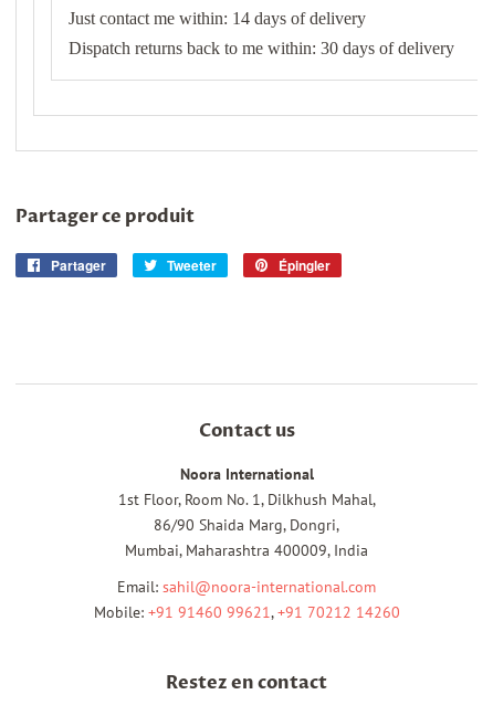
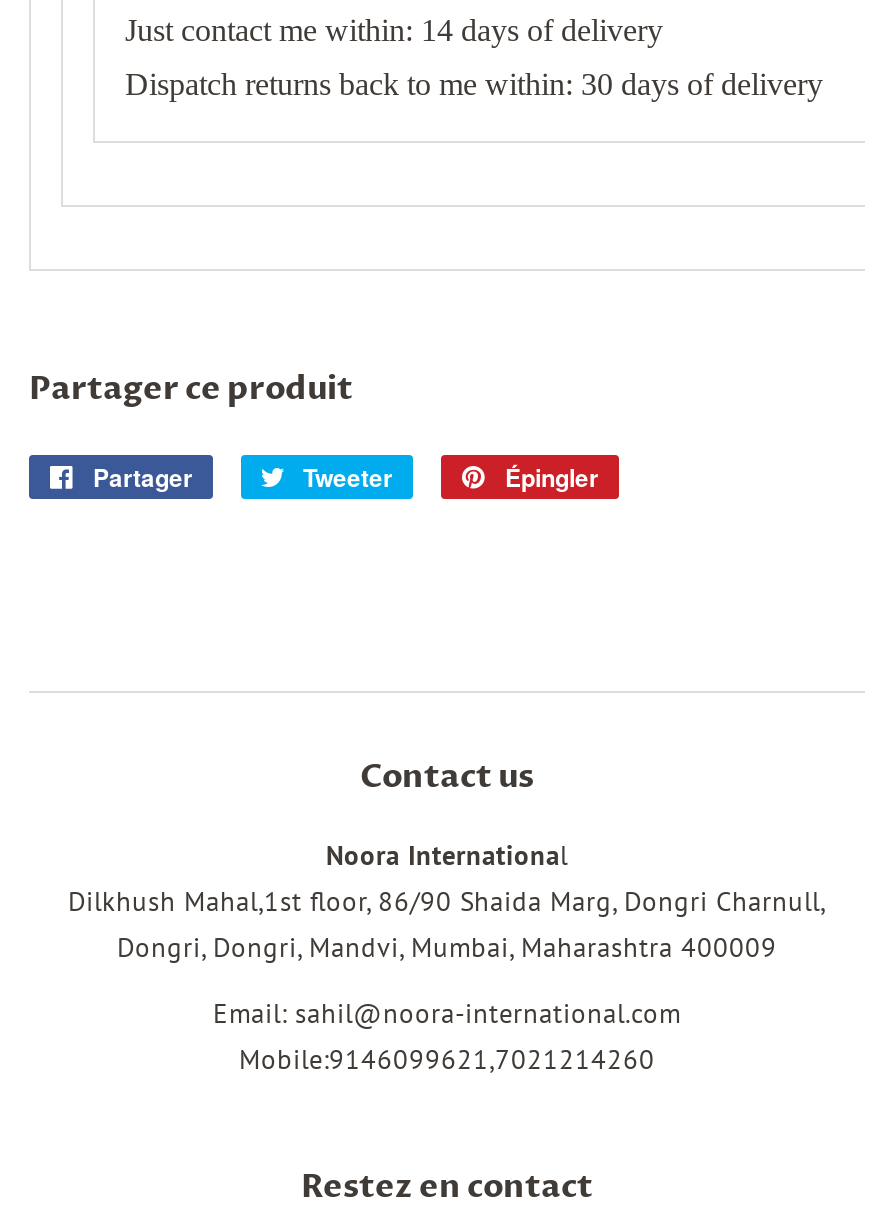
[118,464,375,560] Noora International | 1st Floor, Room No. 1, Dilkhush Mahal, | 86/90 Shaida Marg, Dongri, | Mumbai, Maharashtra 400009, India -> [68,836,826,964] Noora International | Dilkhush Mahal,1st floor, 86/90 Shaida Marg, Dongri Charnull, | Dongri, Dongri, Mandvi, Mumbai, Maharashtra 400009
[93,602,400,622] Mobile: +91 91460 99621, +91 70212 14260 -> [239,1040,655,1076] Mobile:9146099621,7021214260

